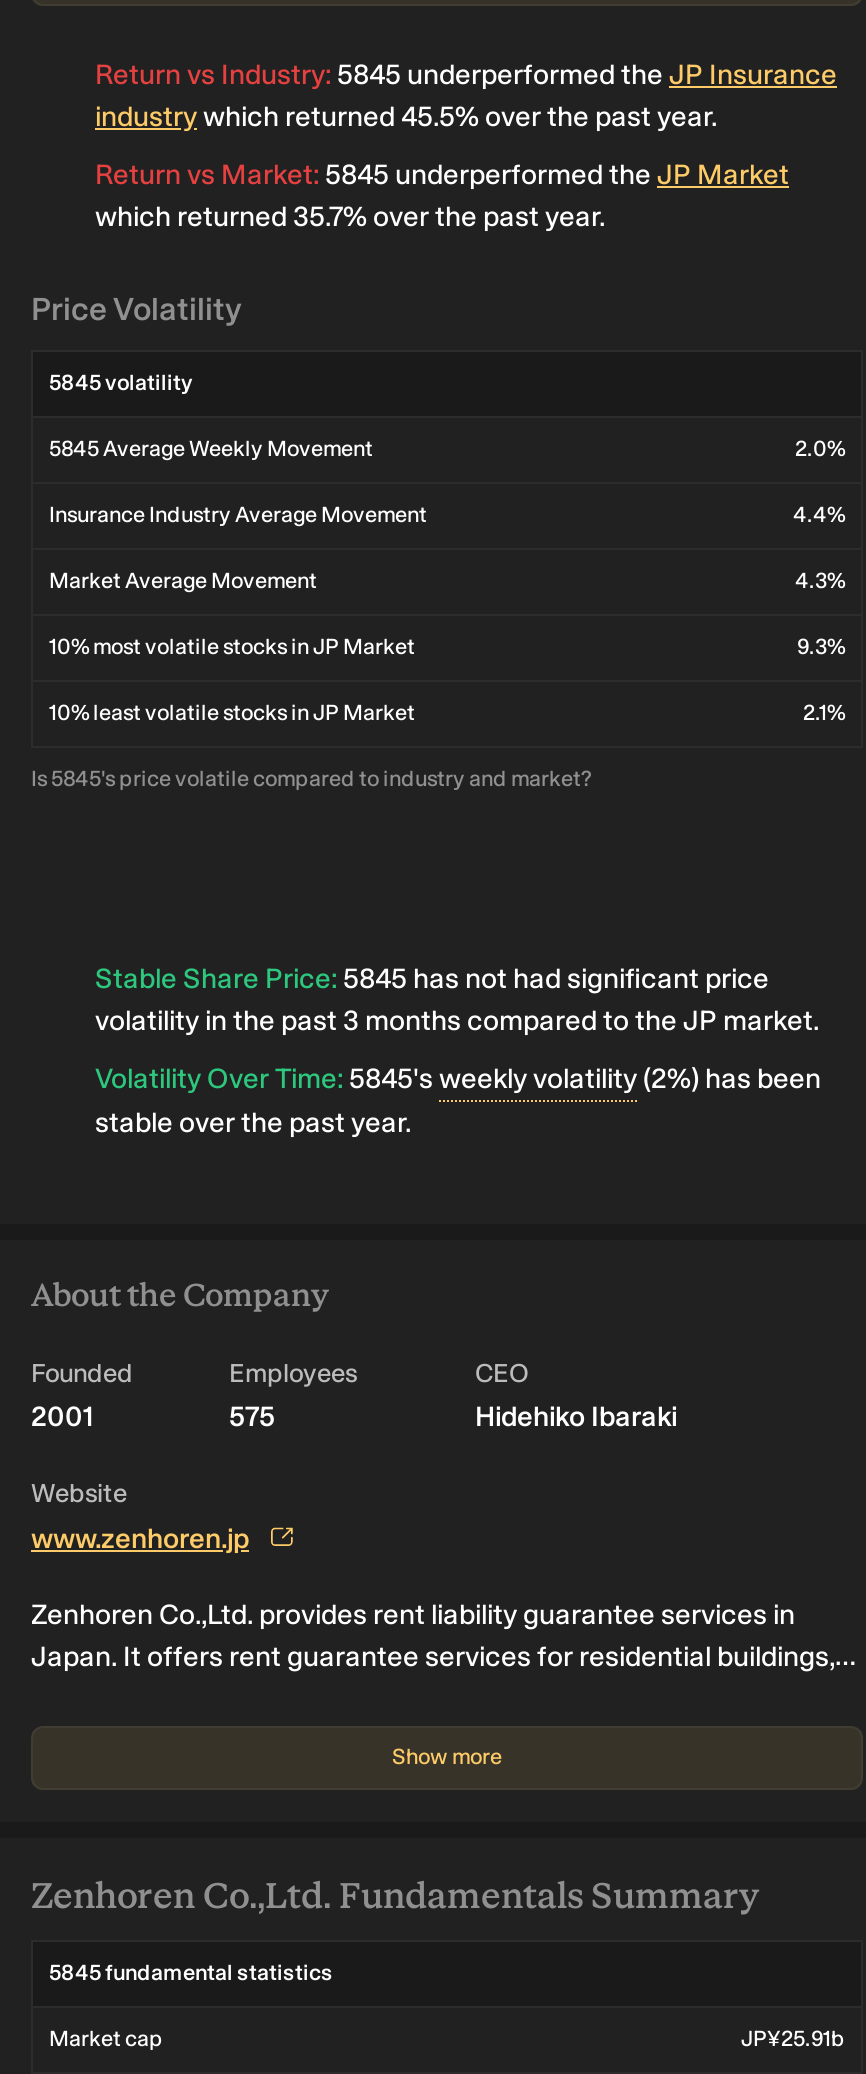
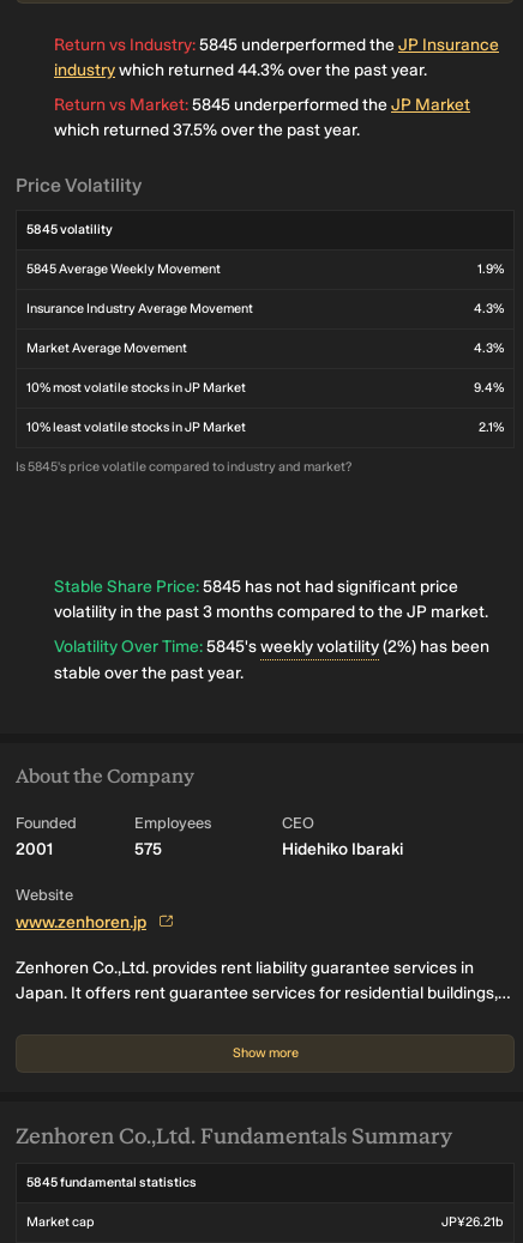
[95,99,717,133] industry which returned 45.5% over the past year. -> [54,60,427,80] industry which returned 44.3% over the past year.
[95,199,605,233] which returned 35.7% over the past year. -> [54,120,360,140] which returned 37.5% over the past year.
[795,435,845,461] 2.0% -> [477,261,504,277] 1.9%
[793,501,845,527] 4.4% -> [474,301,504,316] 4.3%
[797,633,845,659] 9.3% -> [474,380,504,395] 9.4%
[741,2025,845,2051] JP¥25.91b -> [441,1214,504,1229] JP¥26.21b

